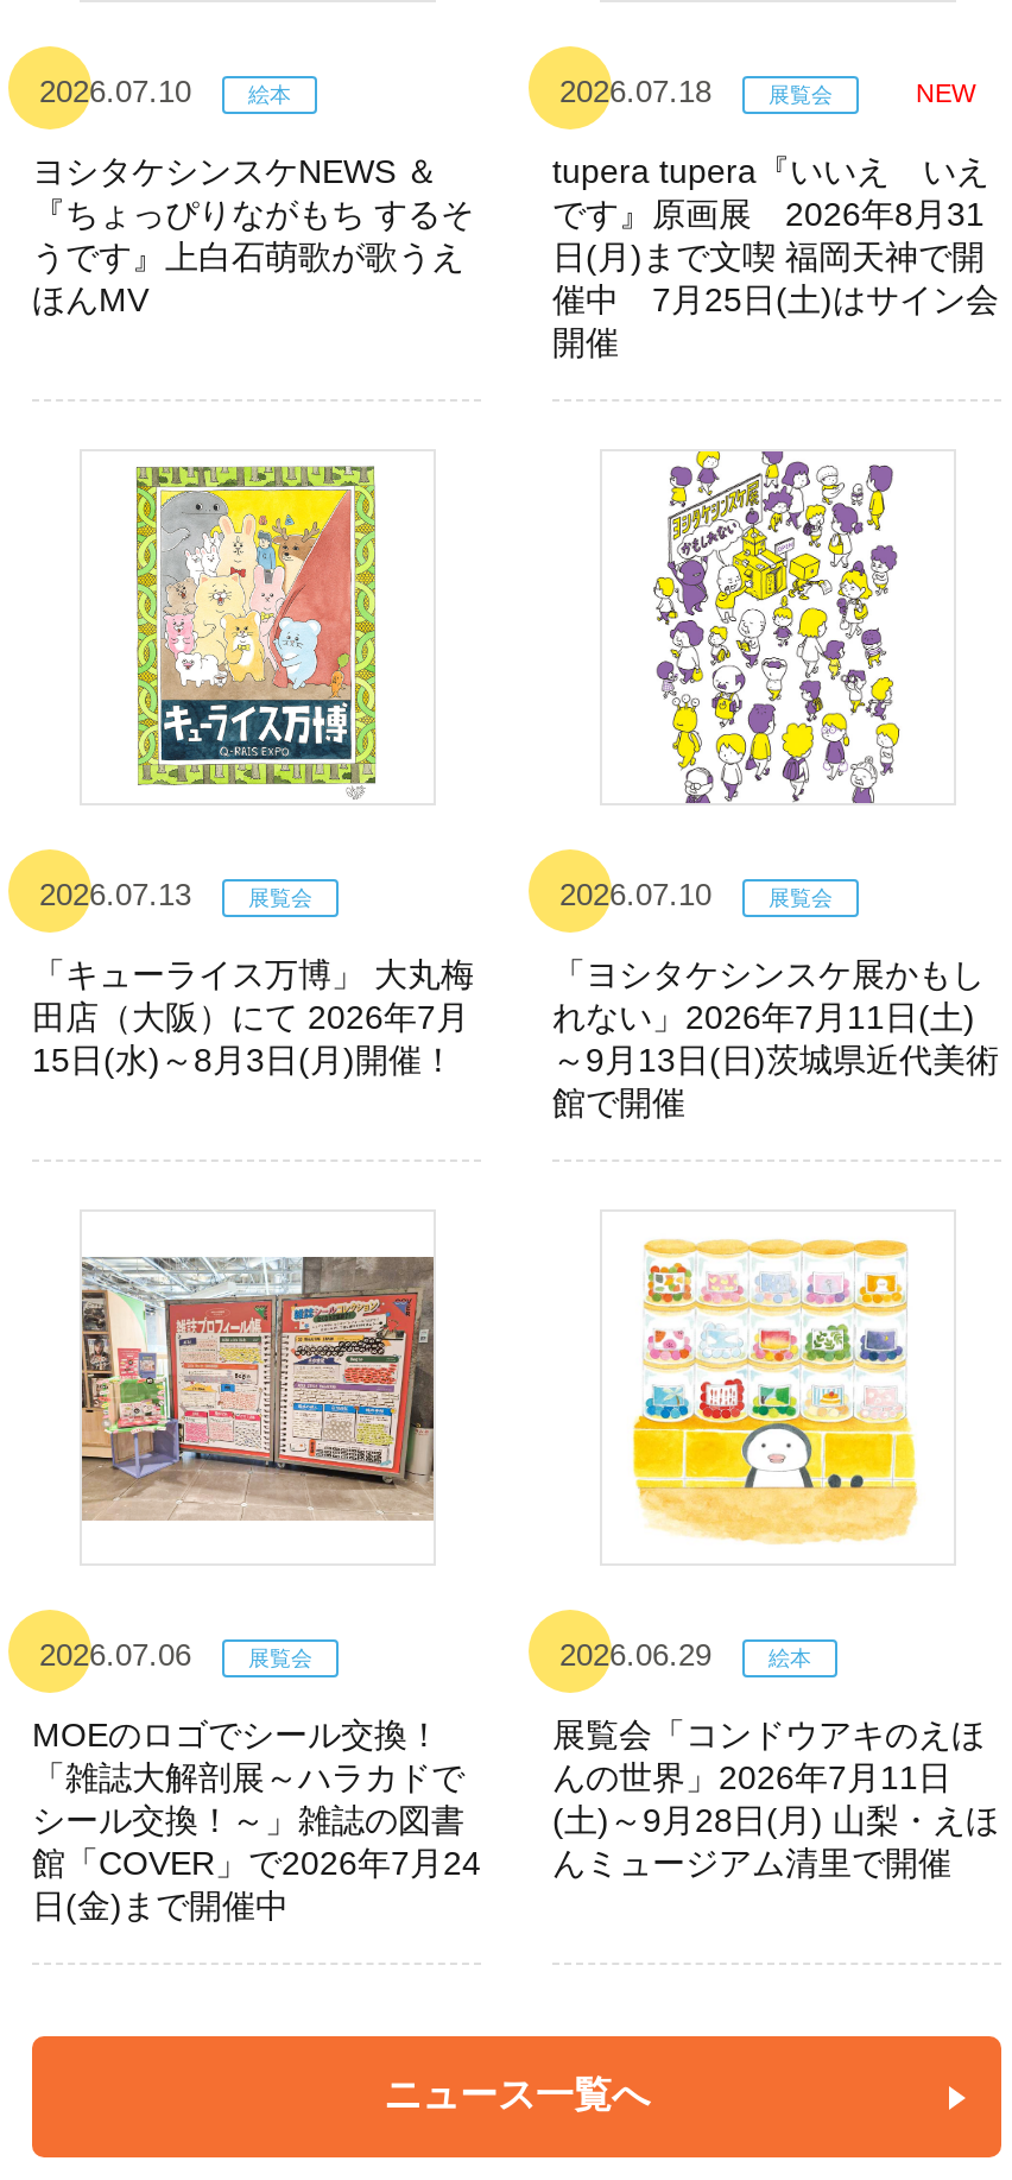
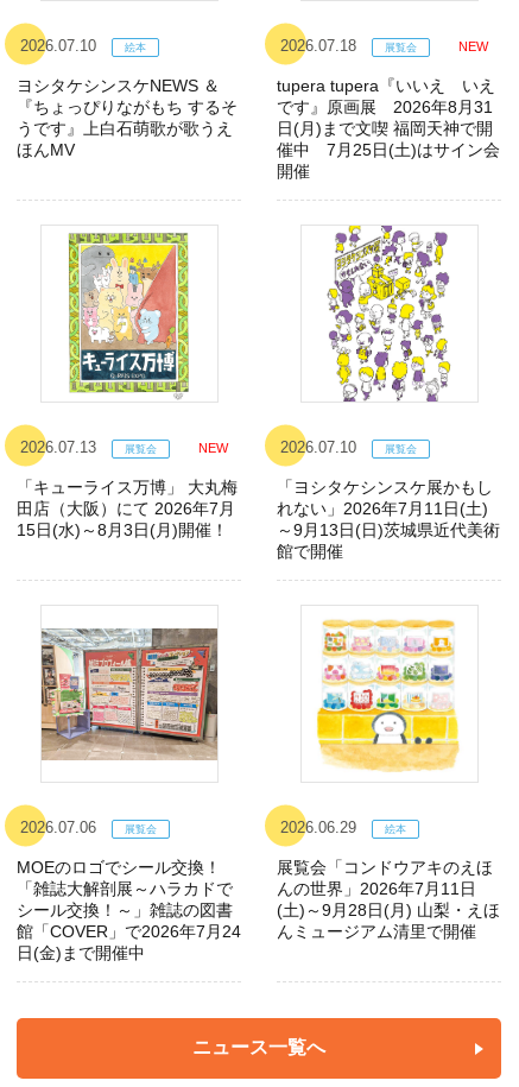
none -> [198,441,228,456] NEW

